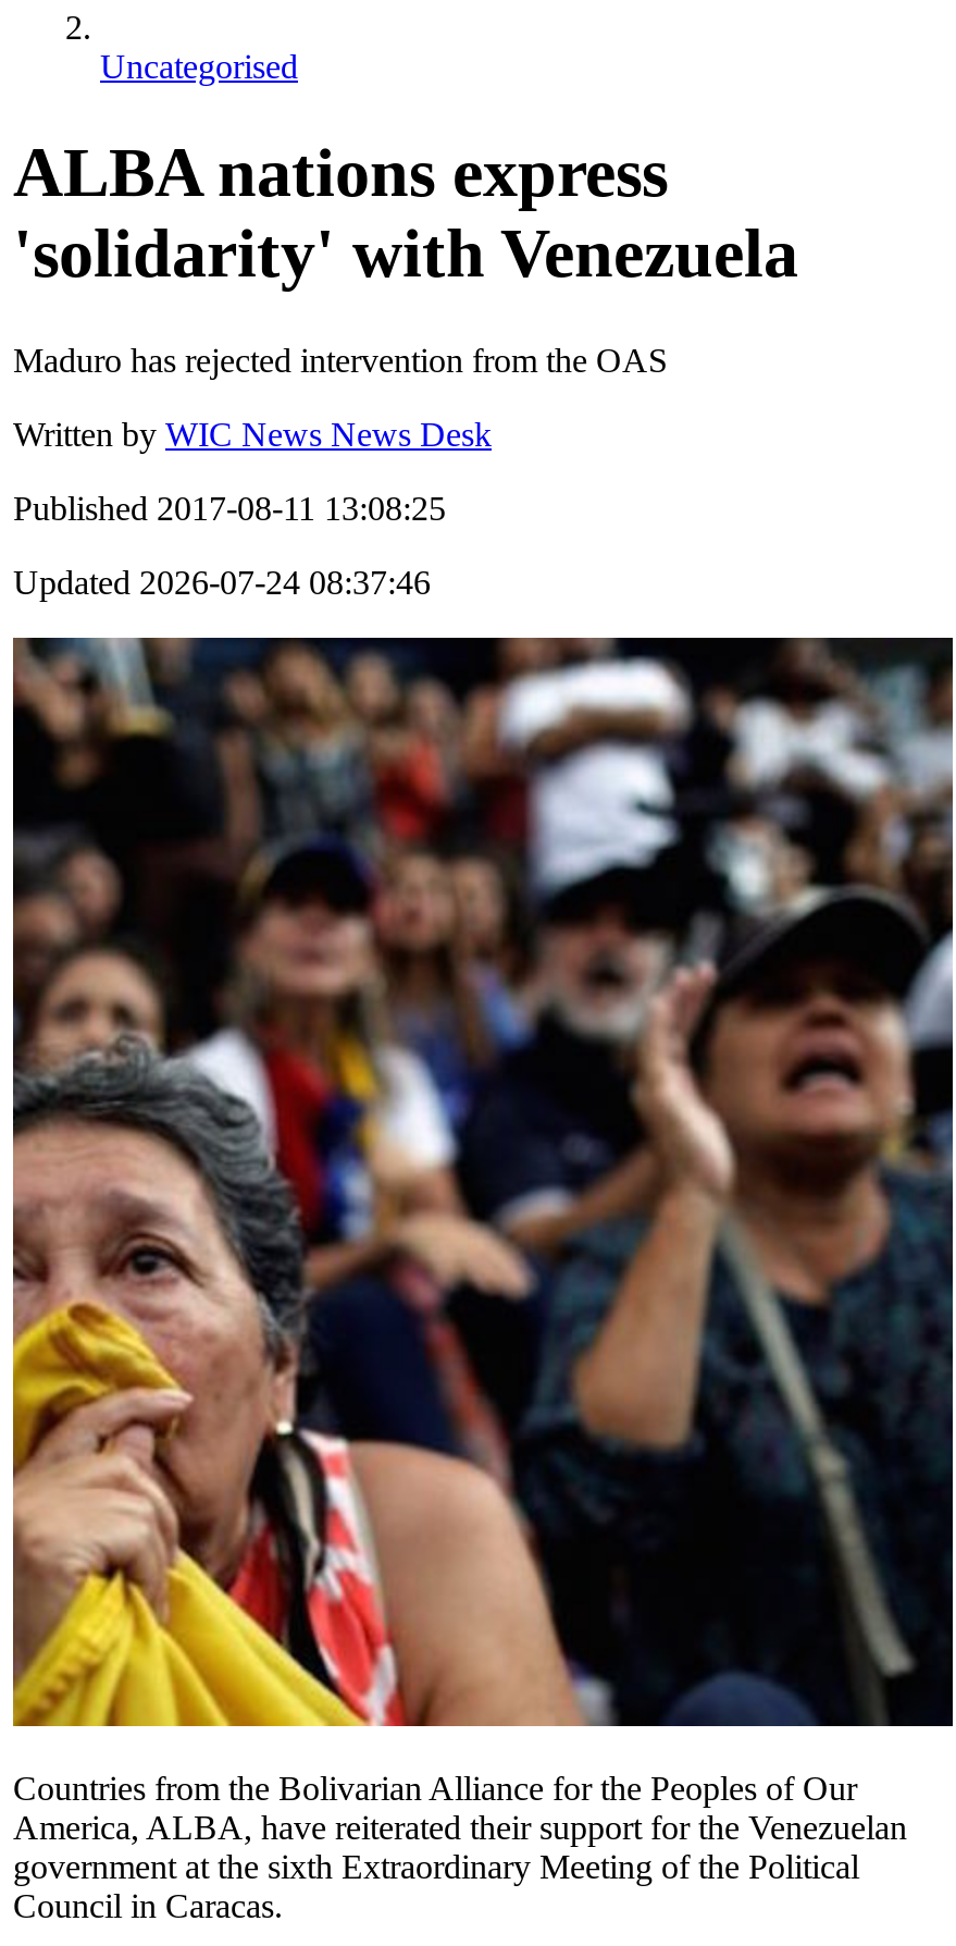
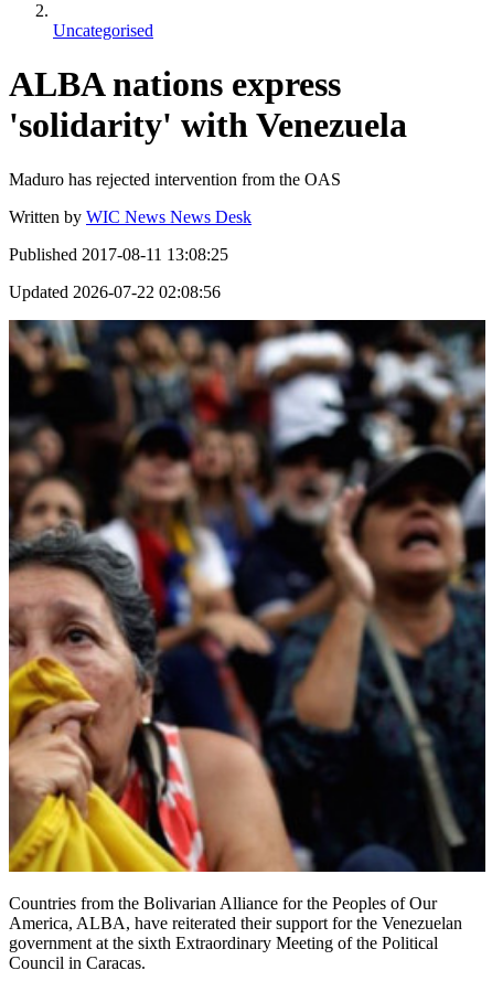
[13,563,431,600] Updated 2026-07-24 08:37:46 -> [9,282,221,301] Updated 2026-07-22 02:08:56

